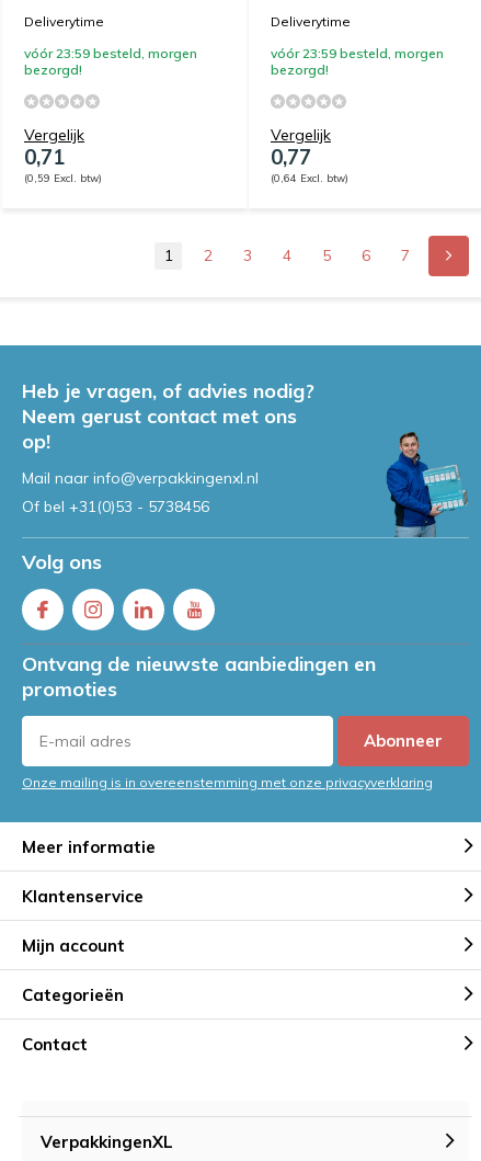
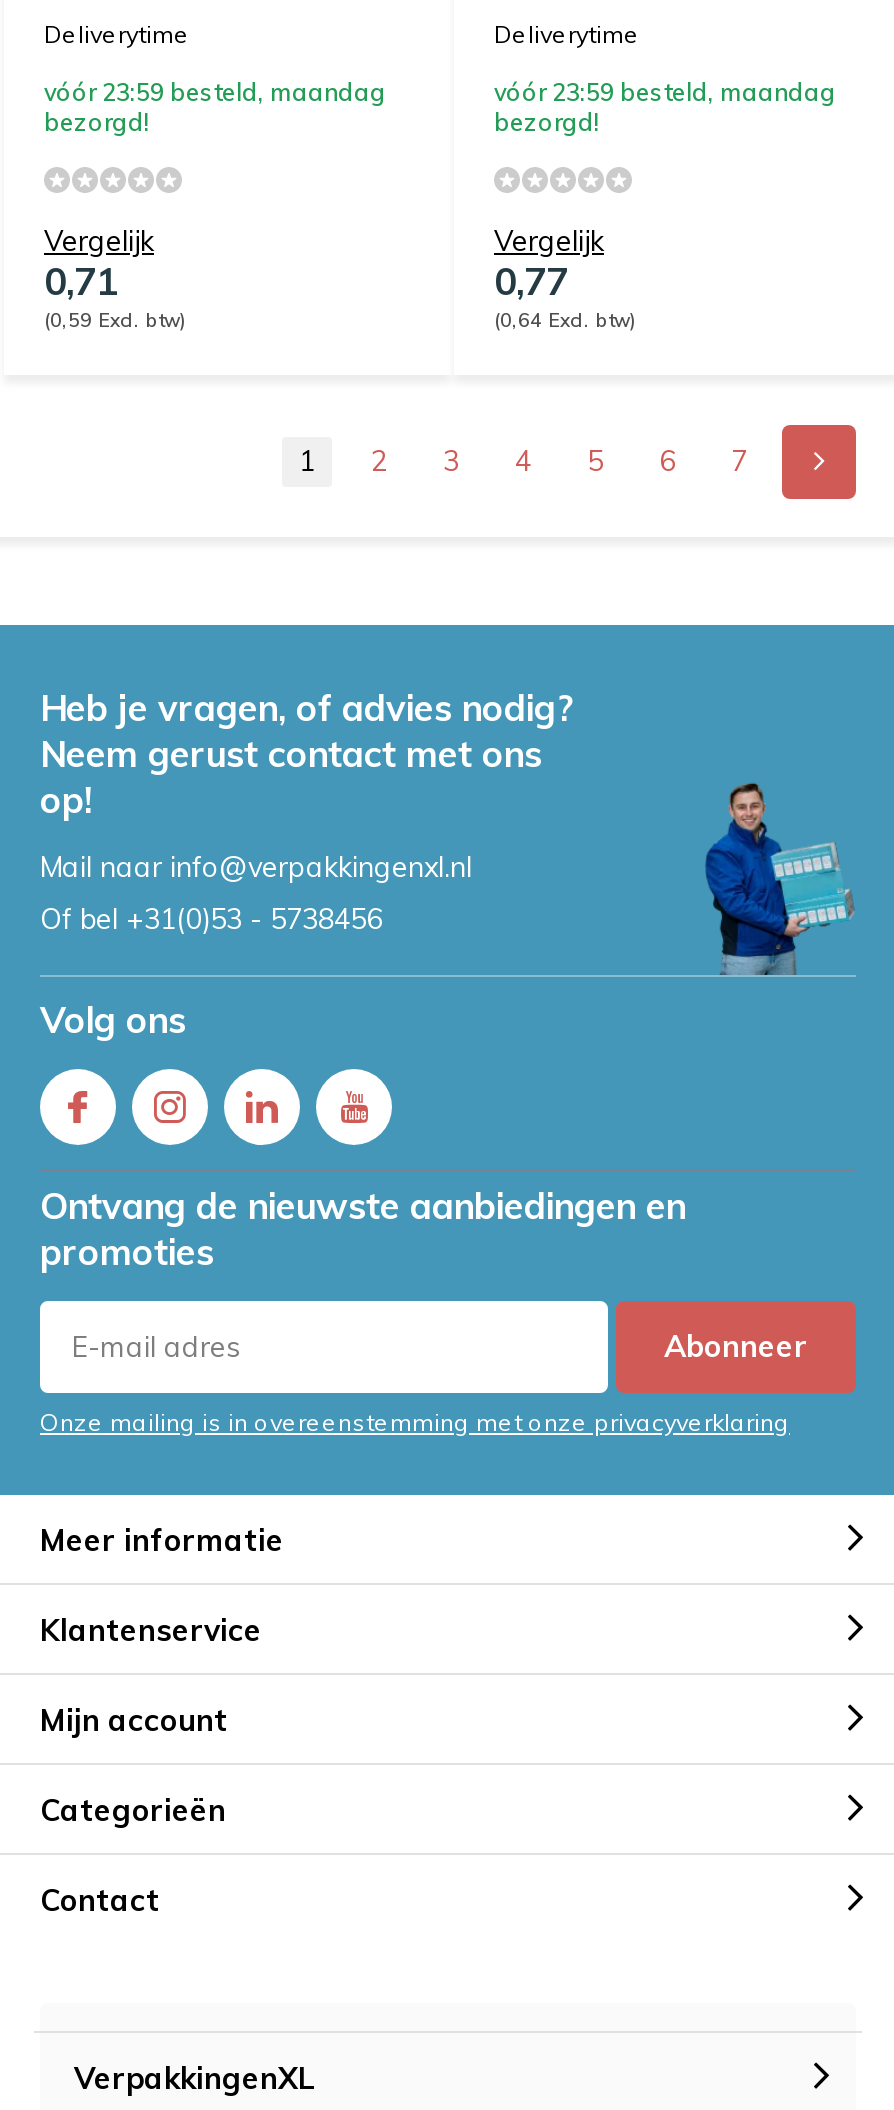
[24,45,197,61] vóór 23:59 besteld, morgen -> [44,77,386,107] vóór 23:59 besteld, maandag
[271,45,444,61] vóór 23:59 besteld, morgen -> [494,77,836,107] vóór 23:59 besteld, maandag

